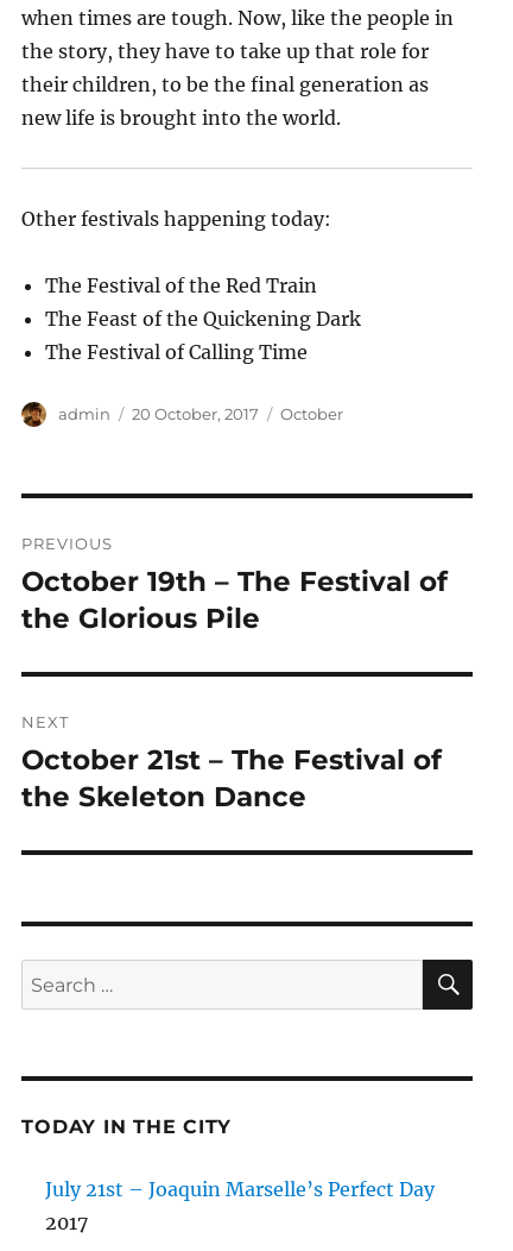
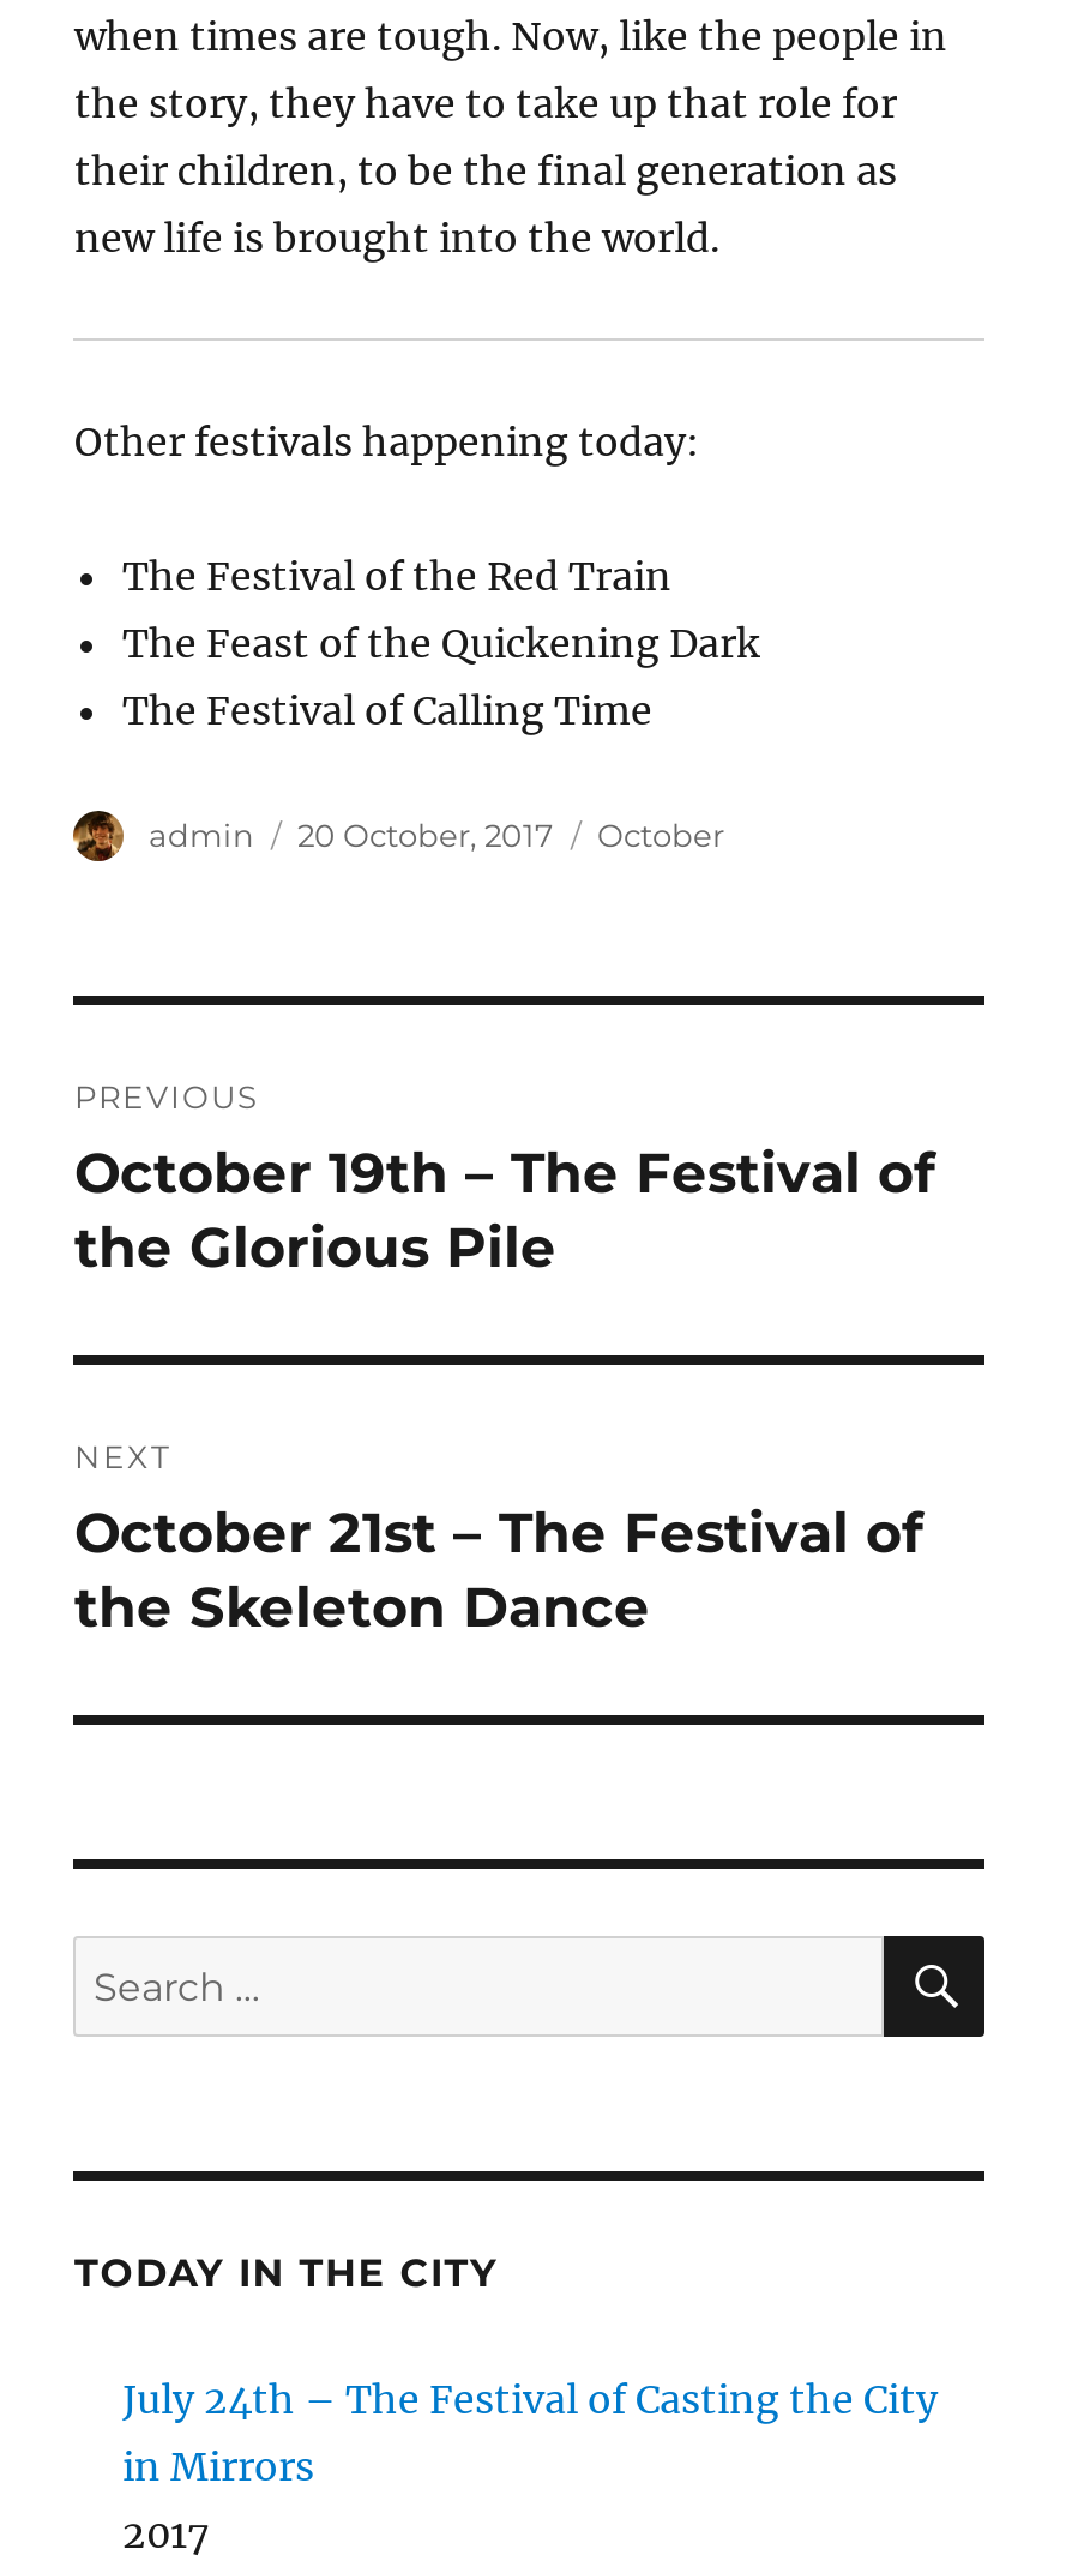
[46,1178,435,1202] July 21st – Joaquin Marselle’s Perfect Day -> [122,2376,938,2491] July 24th – The Festival of Casting the City | in Mirrors

